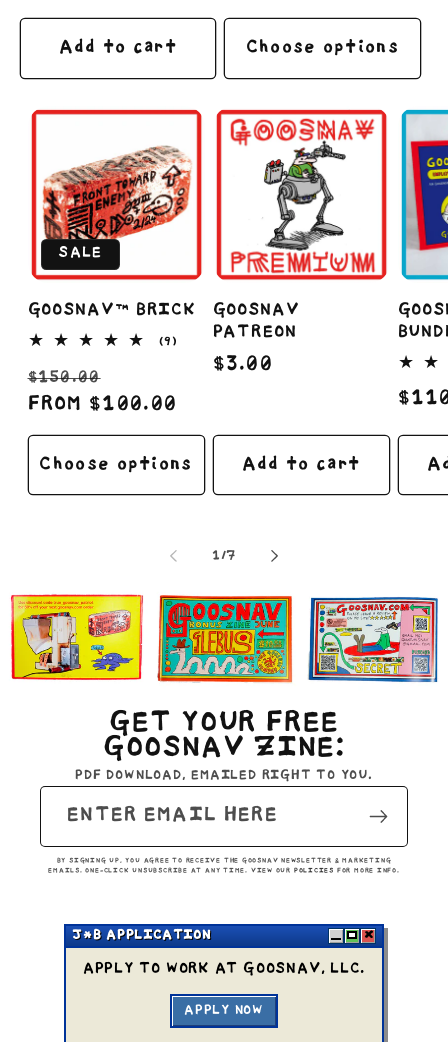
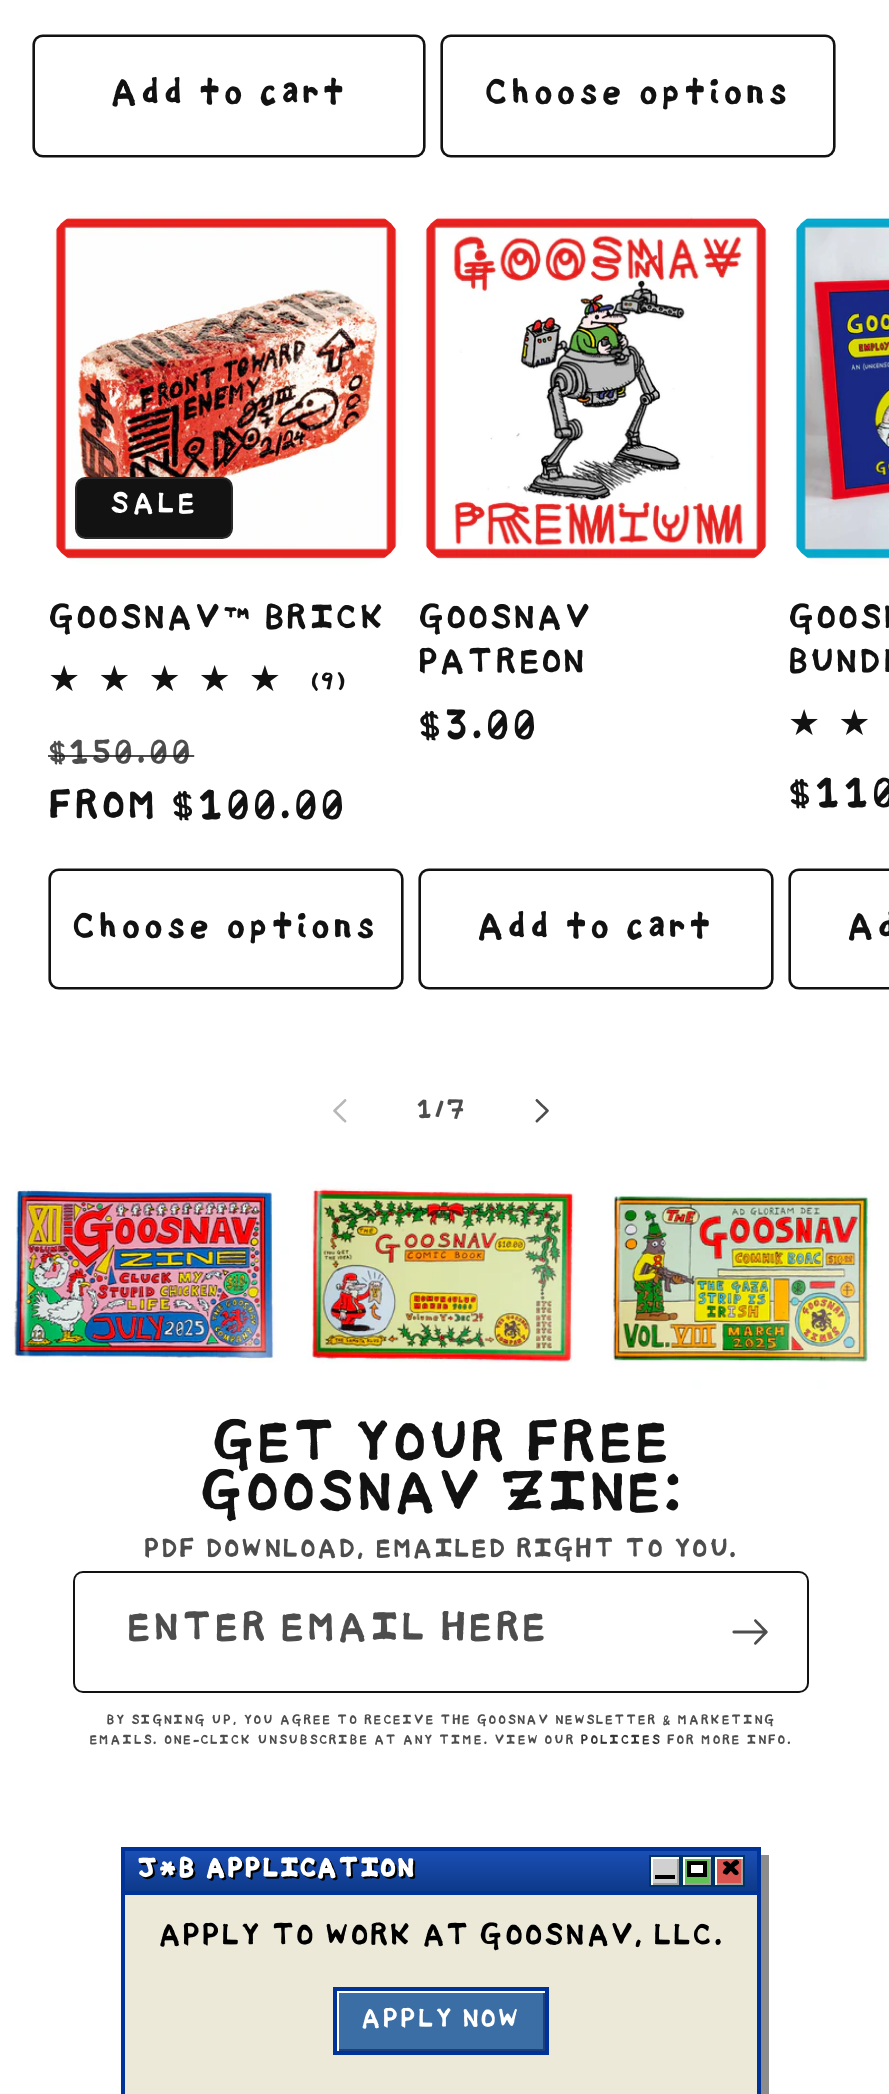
[10,593,144,681] [image] -> [13,1187,279,1359] [image]
[156,595,293,683] [image] -> [309,1189,577,1363] [image]
[307,596,438,683] [image] -> [609,1193,869,1363] [image]

